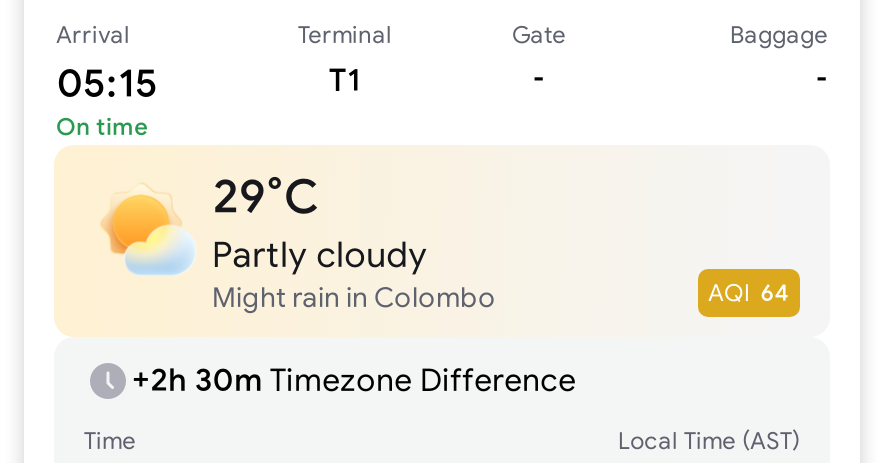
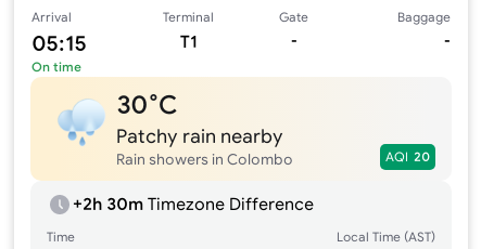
[212,169,318,223] 29°C -> [116,90,177,119] 30°C
[100,189,496,313] [image] | Partly cloudy | Might rain in Colombo -> [56,99,293,168] [image] | Patchy rain nearby | Rain showers in Colombo
[708,279,790,305] AQI 64 -> [385,149,430,163] AQI 20

